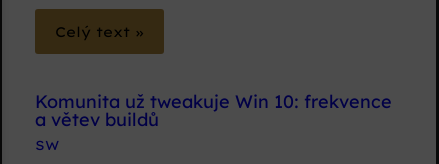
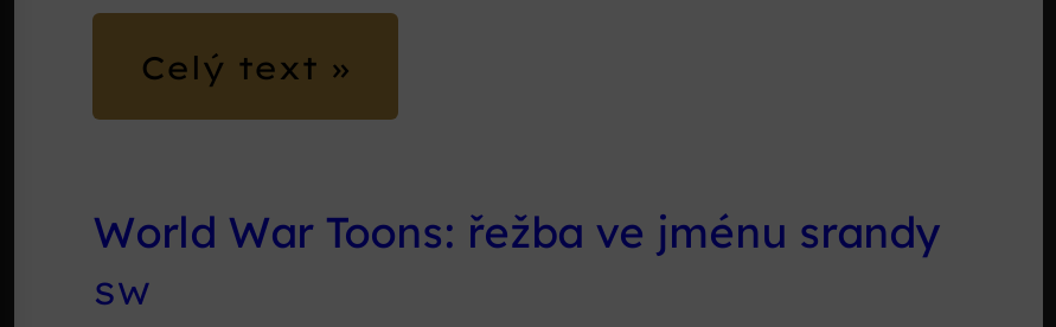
[35,90,392,131] Komunita už tweakuje Win 10: frekvence | a větev buildů -> [93,205,939,259] World War Toons: řežba ve jménu srandy

